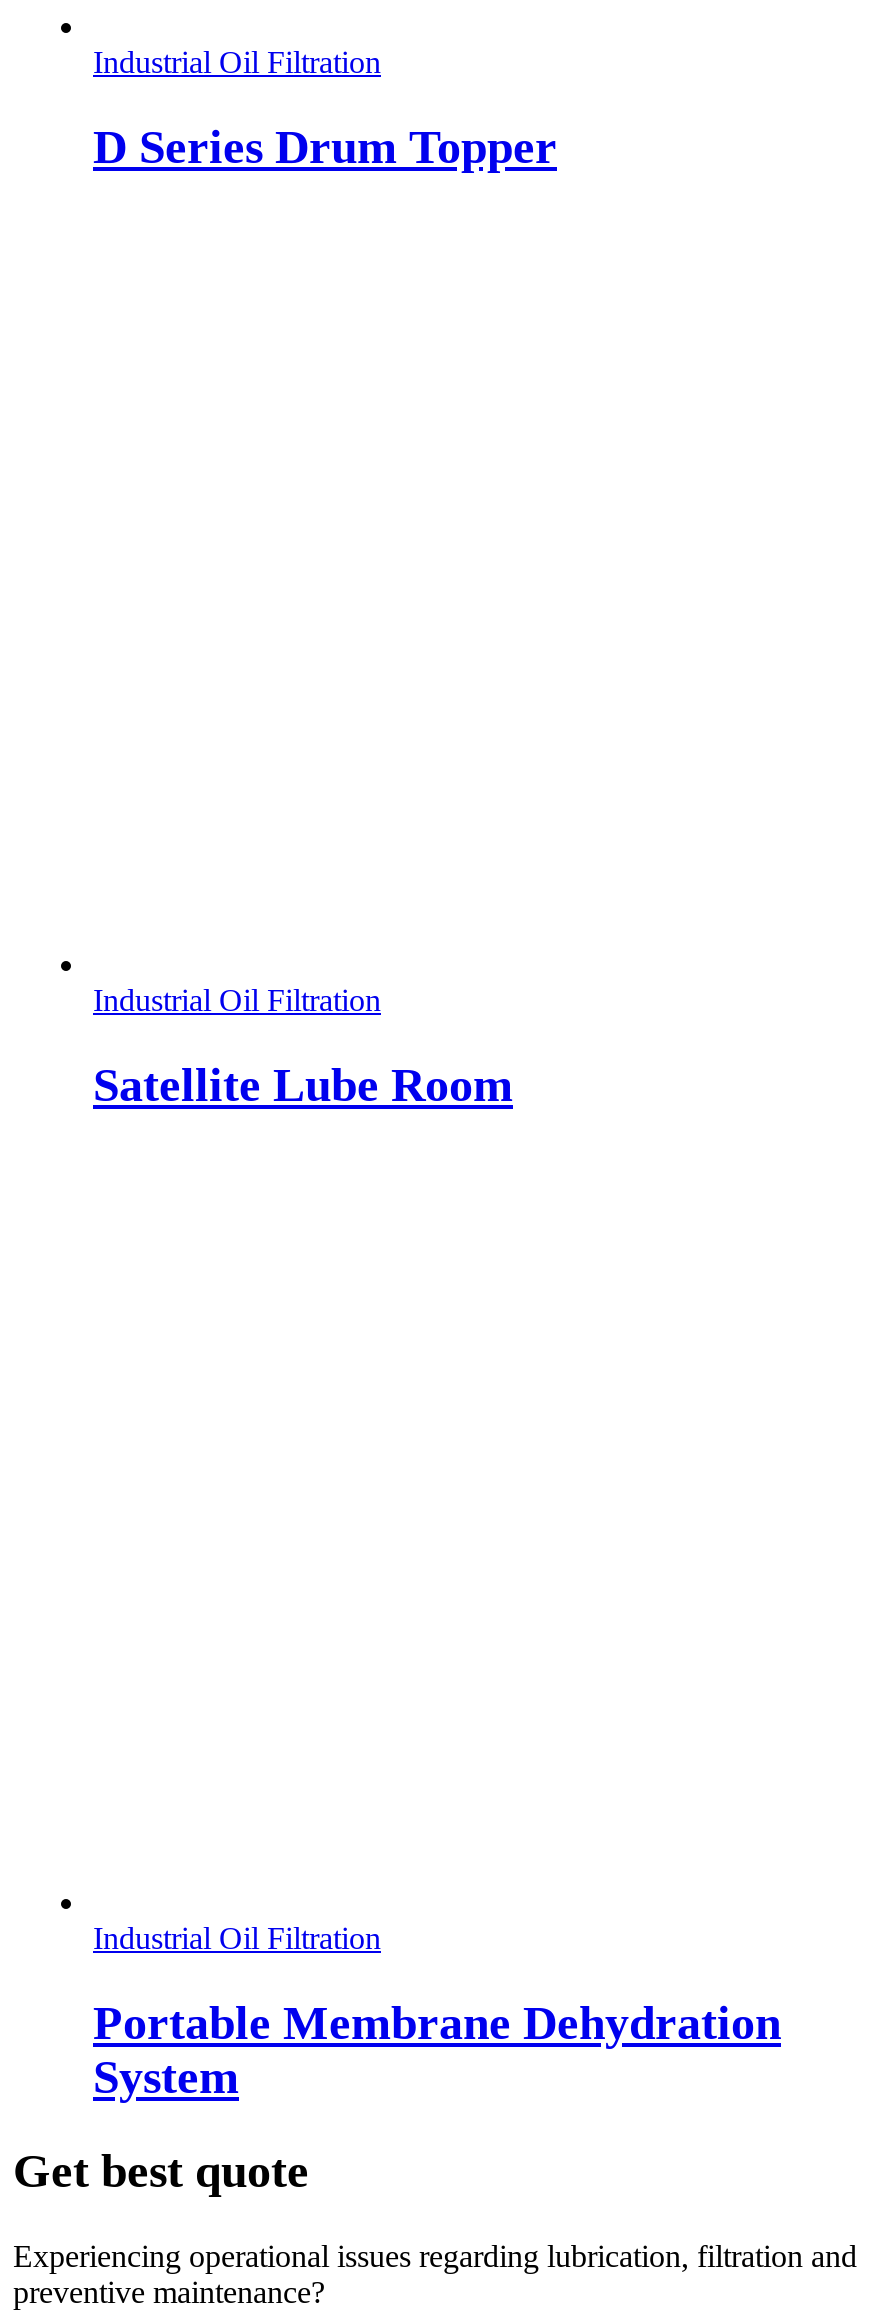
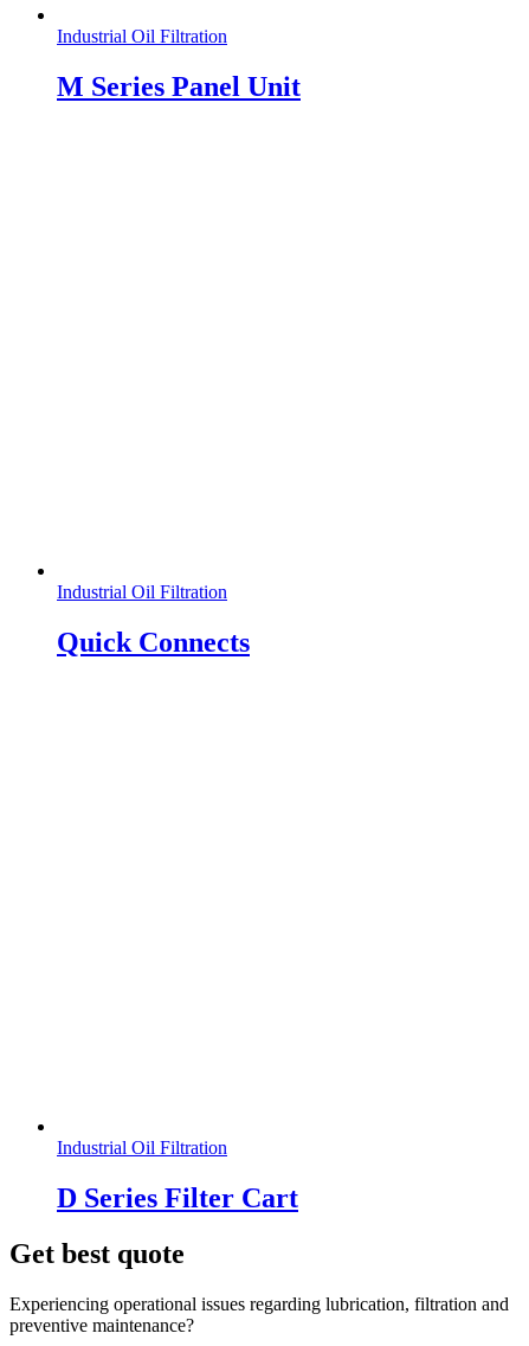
[93,121,557,173] D Series Drum Topper -> [57,71,301,102] M Series Panel Unit
[93,1059,513,1111] Satellite Lube Room -> [57,627,250,657] Quick Connects
[93,1996,781,2102] Portable Membrane Dehydration | System -> [57,1182,298,1213] D Series Filter Cart

